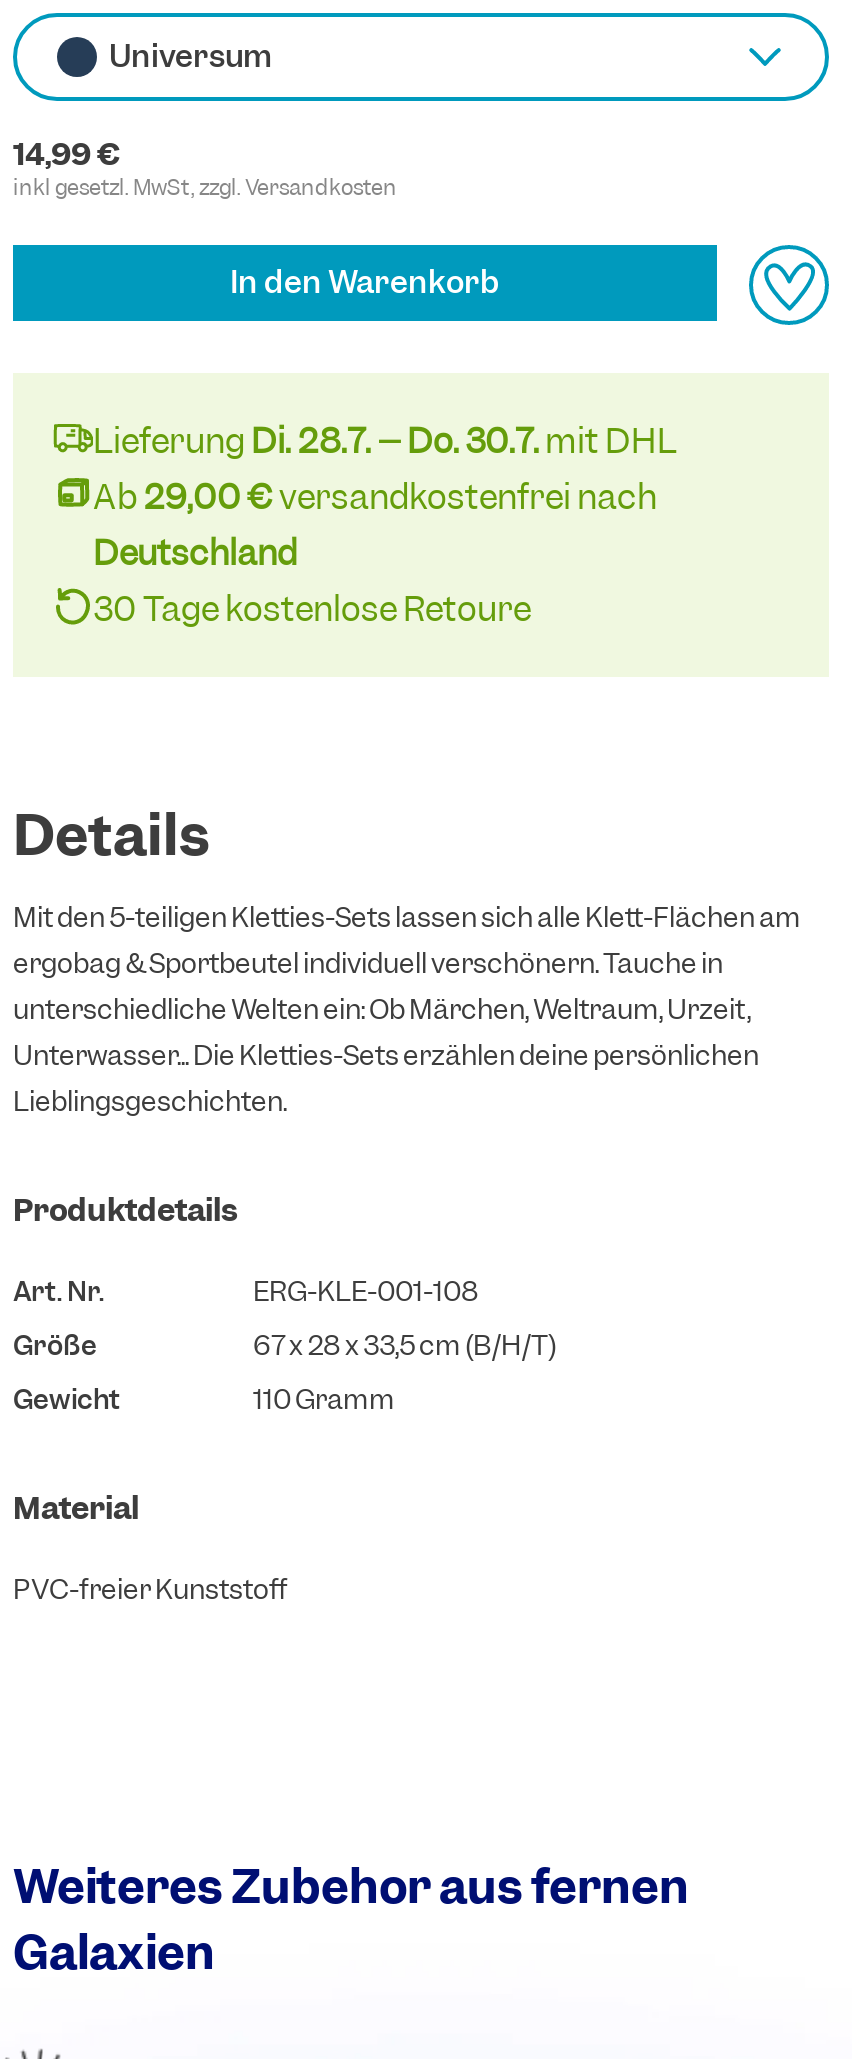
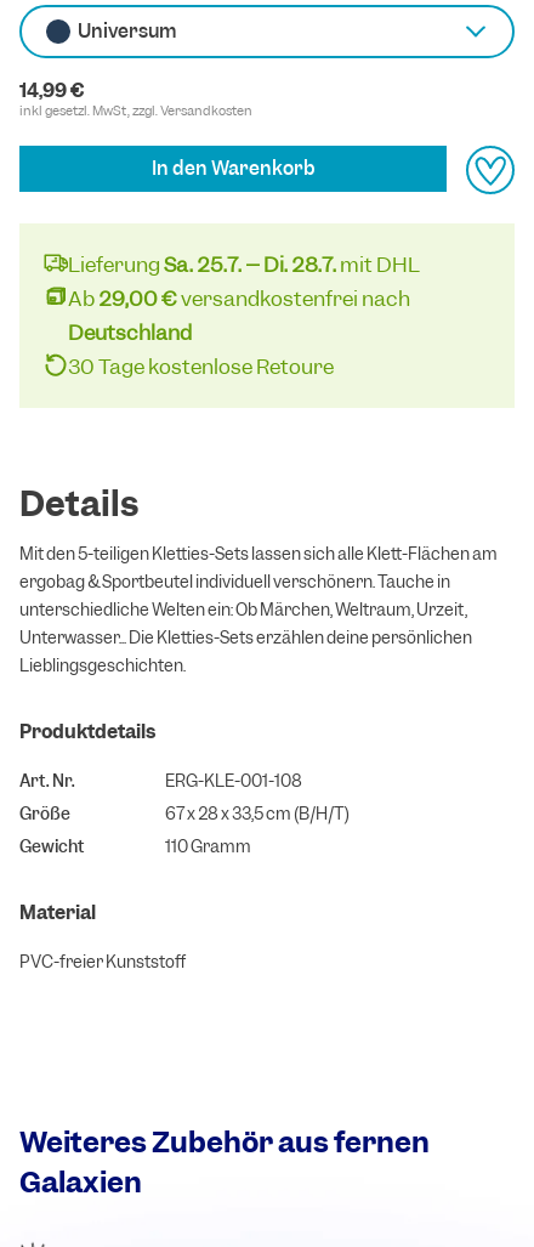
[93,419,677,463] Lieferung Di. 28.7. – Do. 30.7. mit DHL -> [68,251,420,278] Lieferung Sa. 25.7. – Di. 28.7. mit DHL

